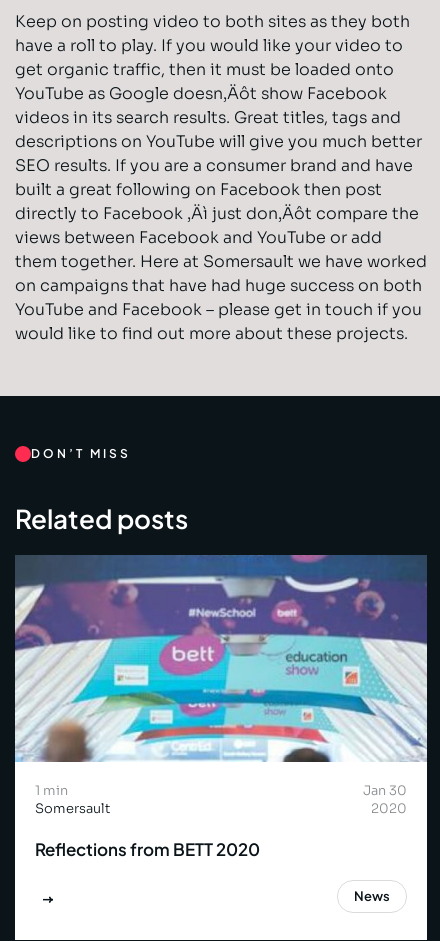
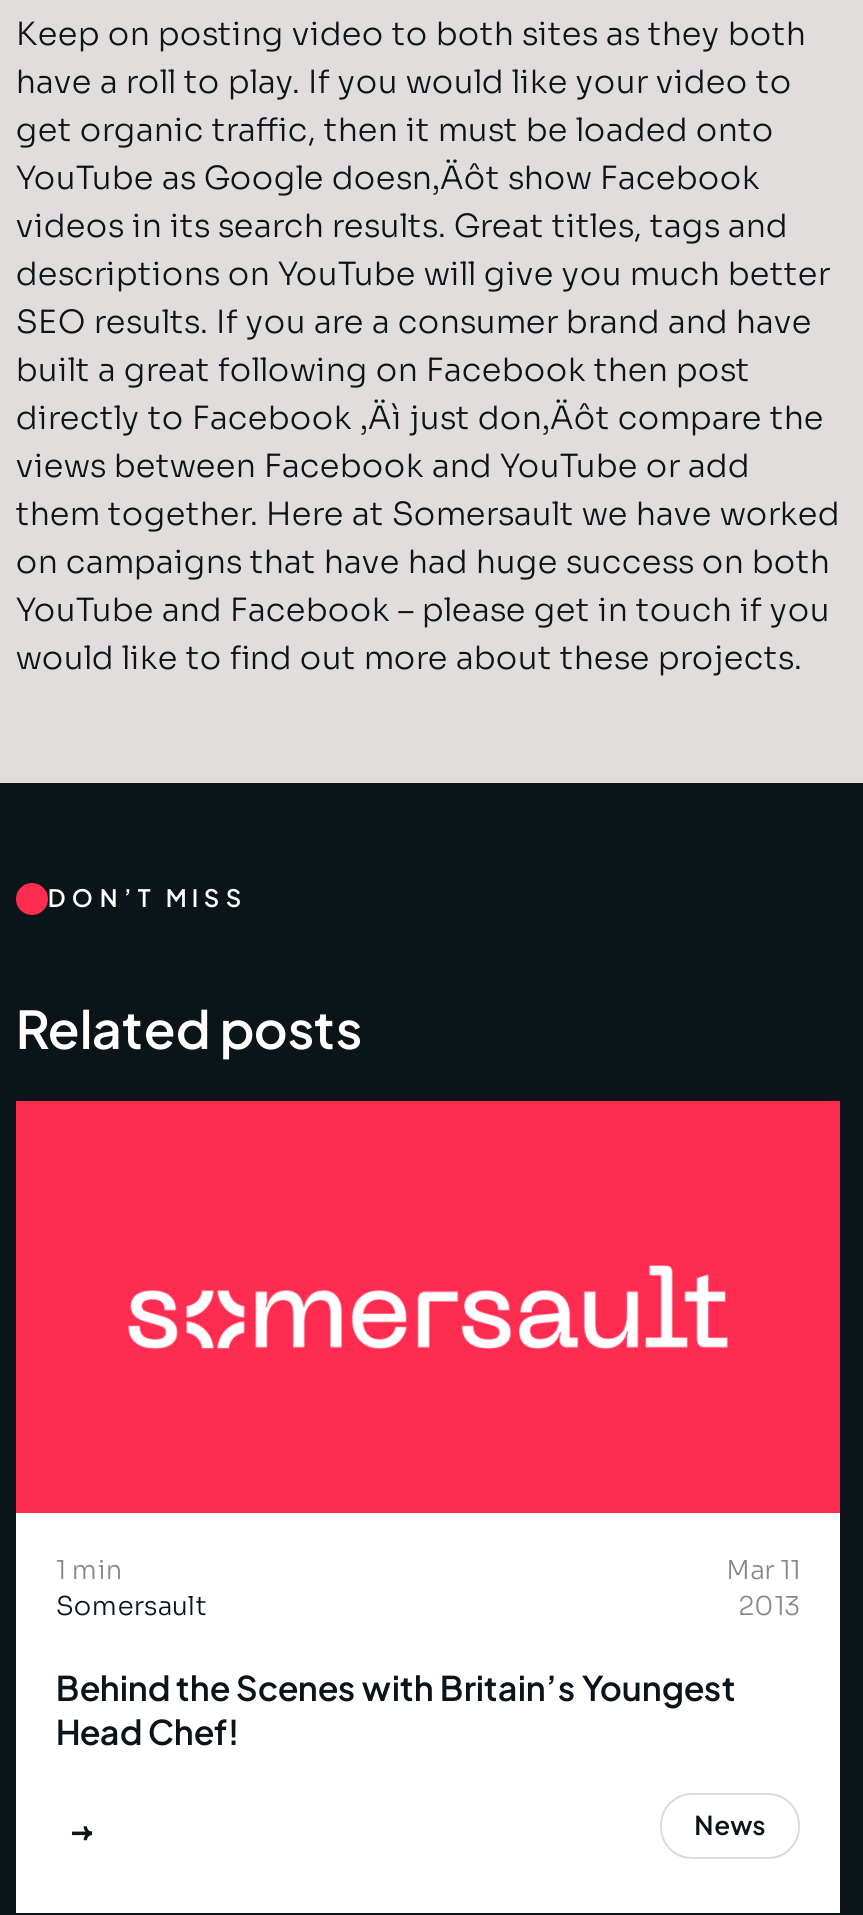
[14,554,428,816] [image] | Jan 30 | 2020 -> [14,1099,842,1623] [image] | Mar 11 | 2013
[35,837,260,859] Reflections from BETT 2020 -> [56,1665,736,1753] Behind the Scenes with Britain’s Youngest | Head Chef!

